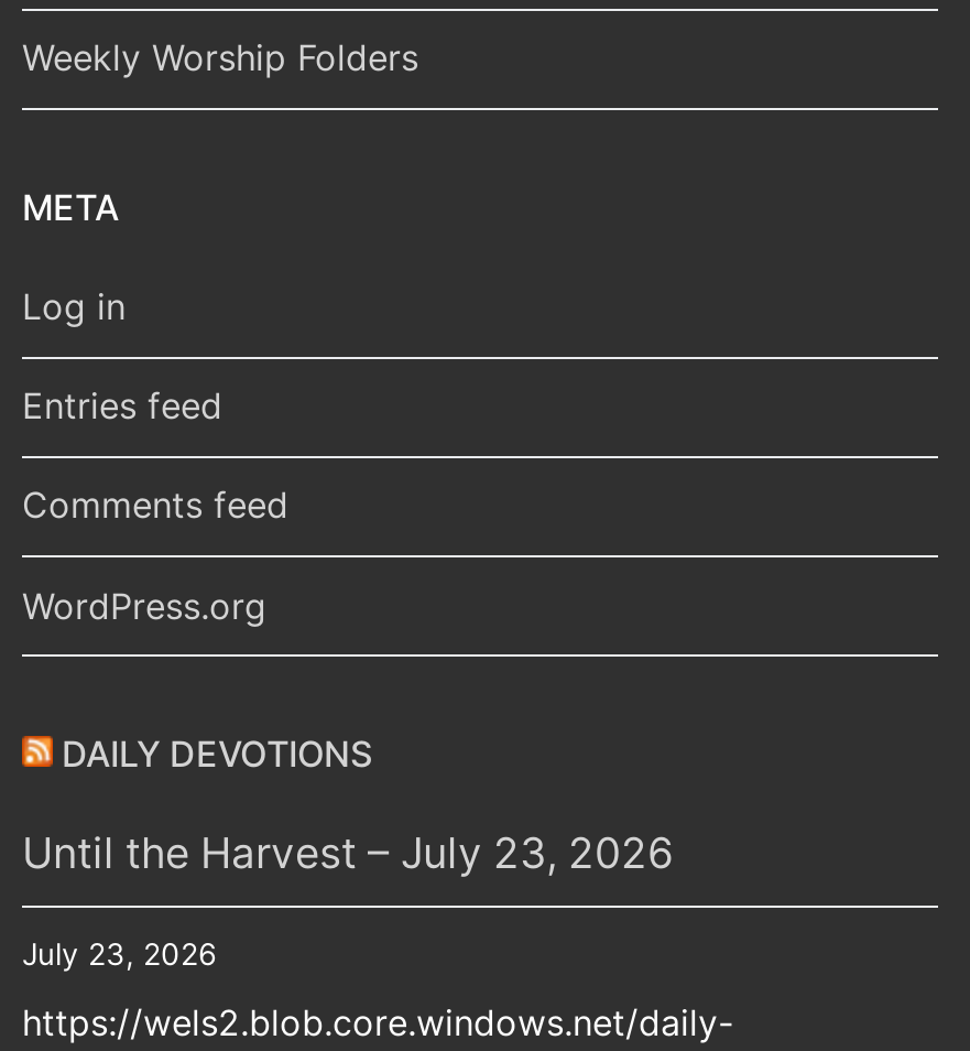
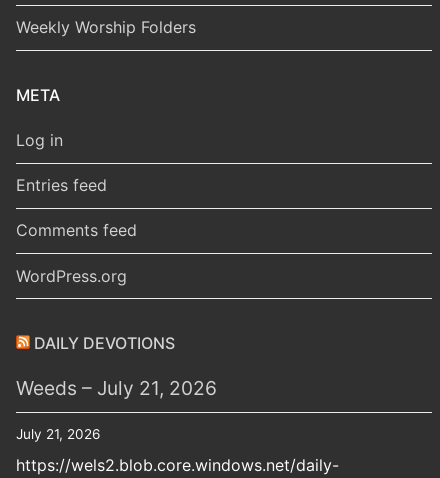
[22,827,674,880] Until the Harvest – July 23, 2026 -> [16,376,217,400] Weeds – July 21, 2026
[22,937,216,972] July 23, 2026 -> [16,426,100,442] July 21, 2026

